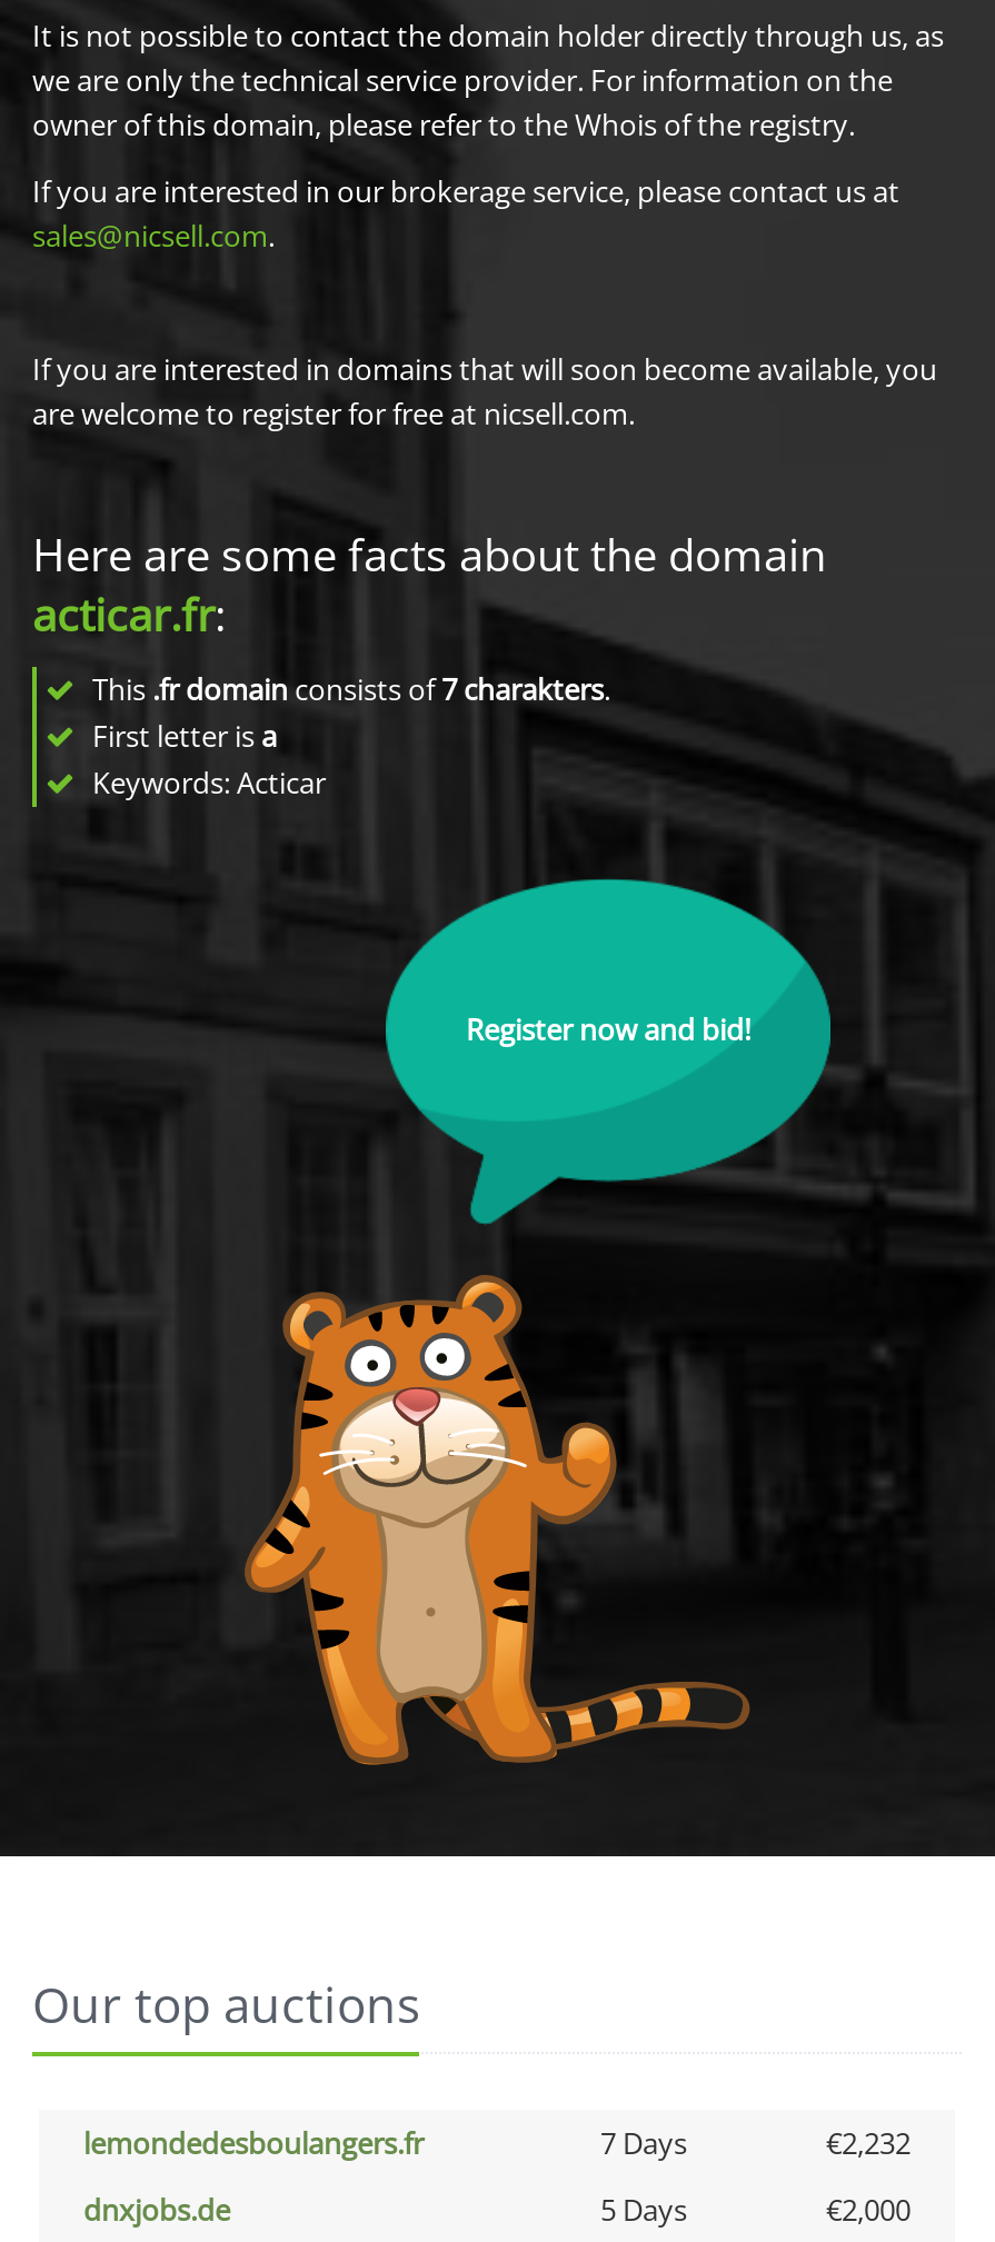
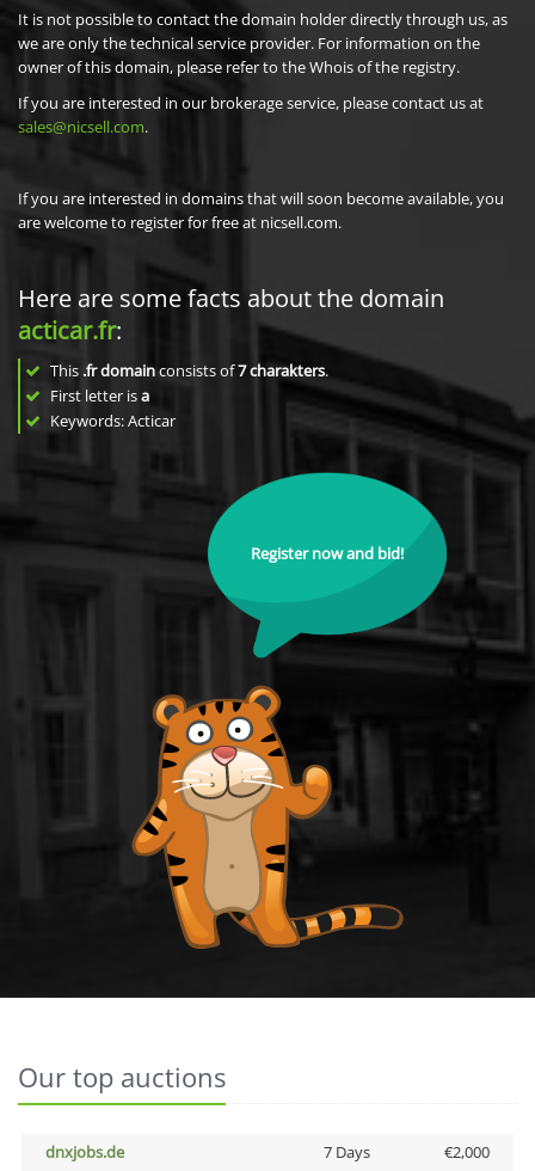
[83,2123,911,2163] lemondedesboulangers.fr | 7 Days | €2,232 -> none
[600,2190,687,2230] 5 Days -> [323,1141,370,1163] 7 Days

